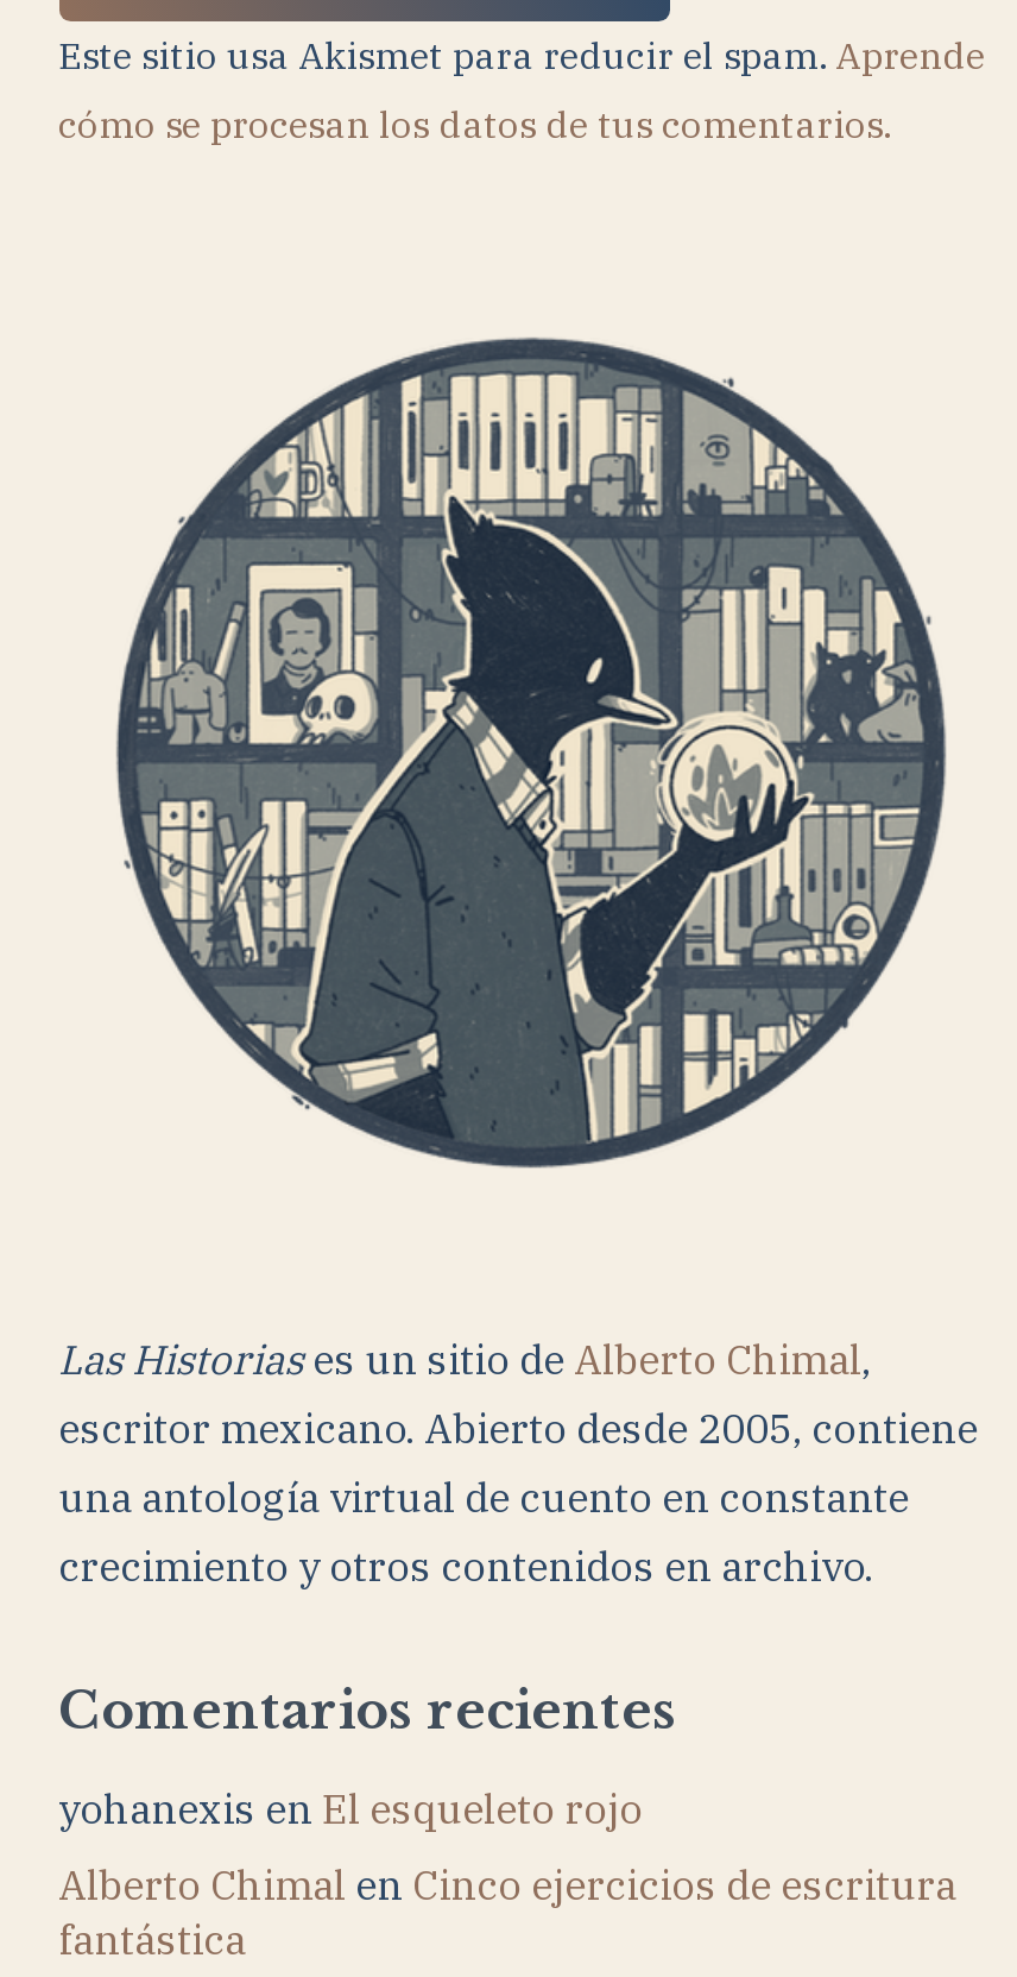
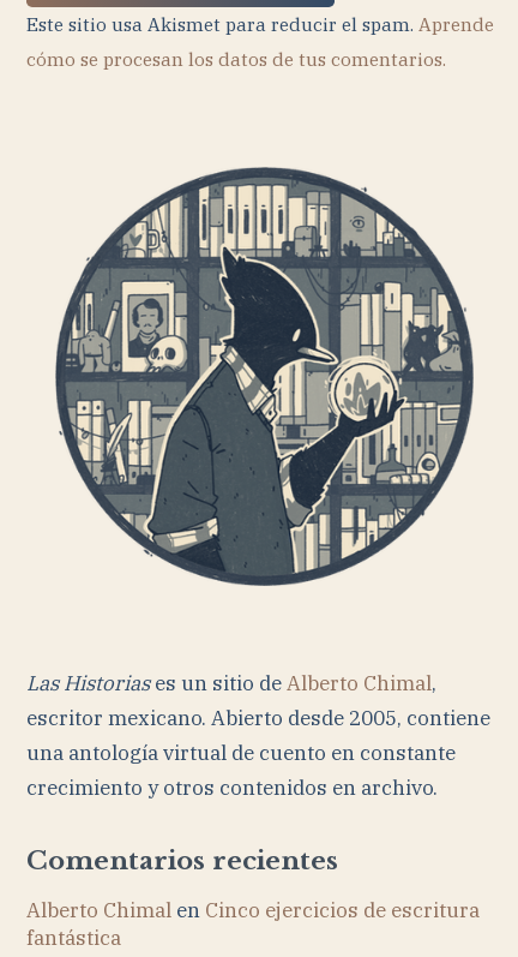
[58,1784,643,1836] yohanexis en El esqueleto rojo -> none

